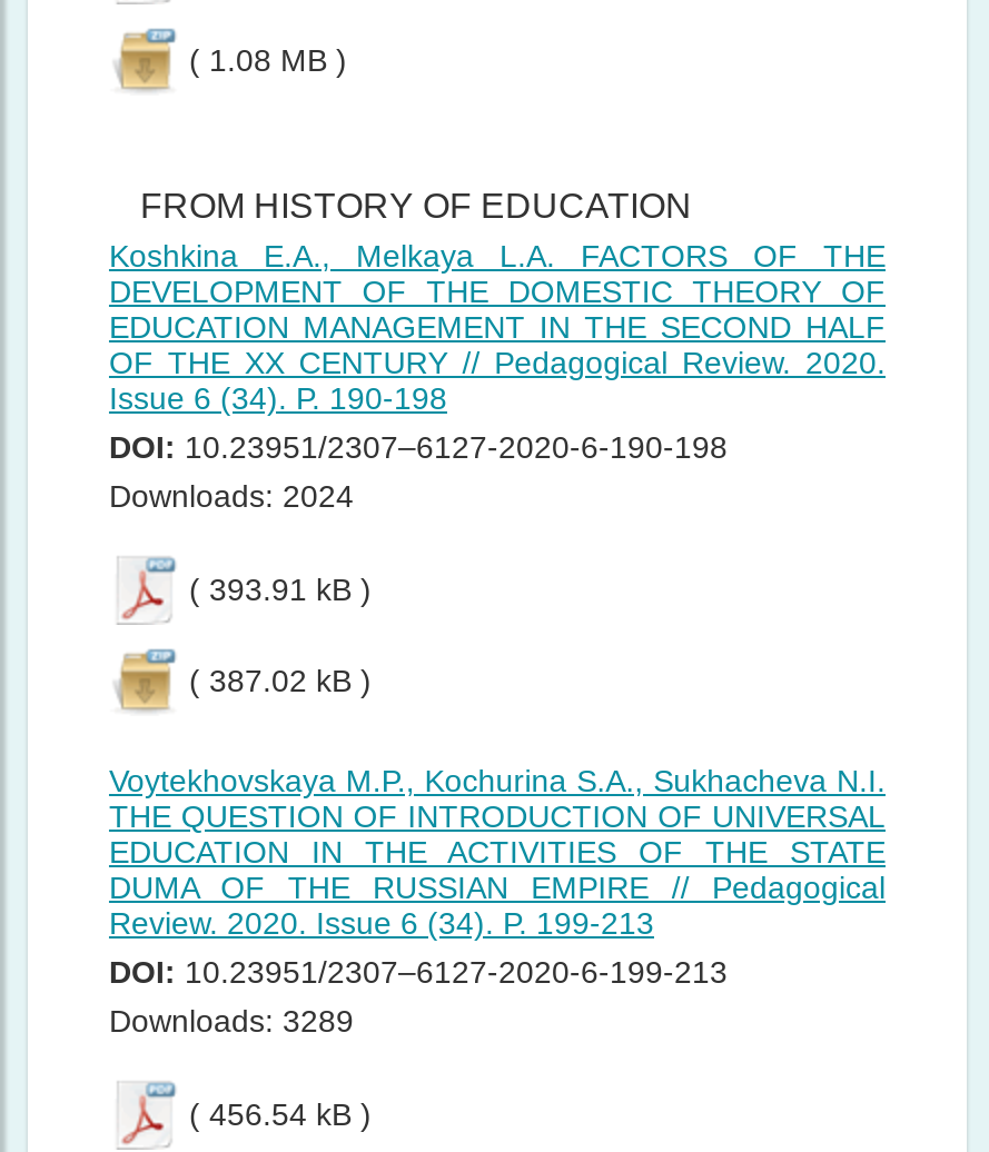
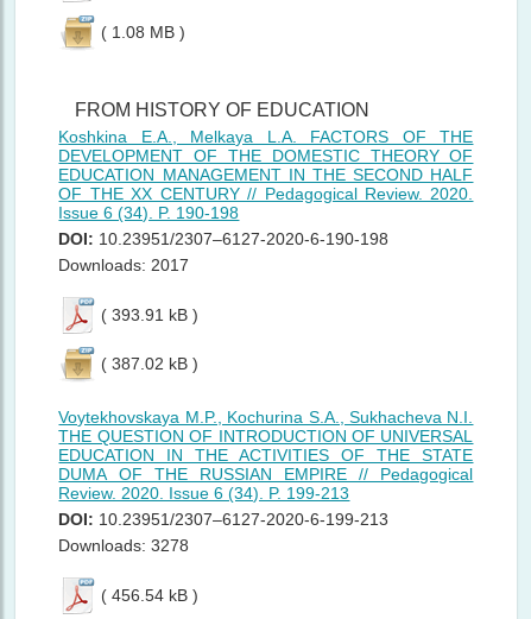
[109,478,354,514] Downloads: 2024 -> [59,255,189,274] Downloads: 2017
[109,1003,354,1039] Downloads: 3289 -> [59,536,189,555] Downloads: 3278

